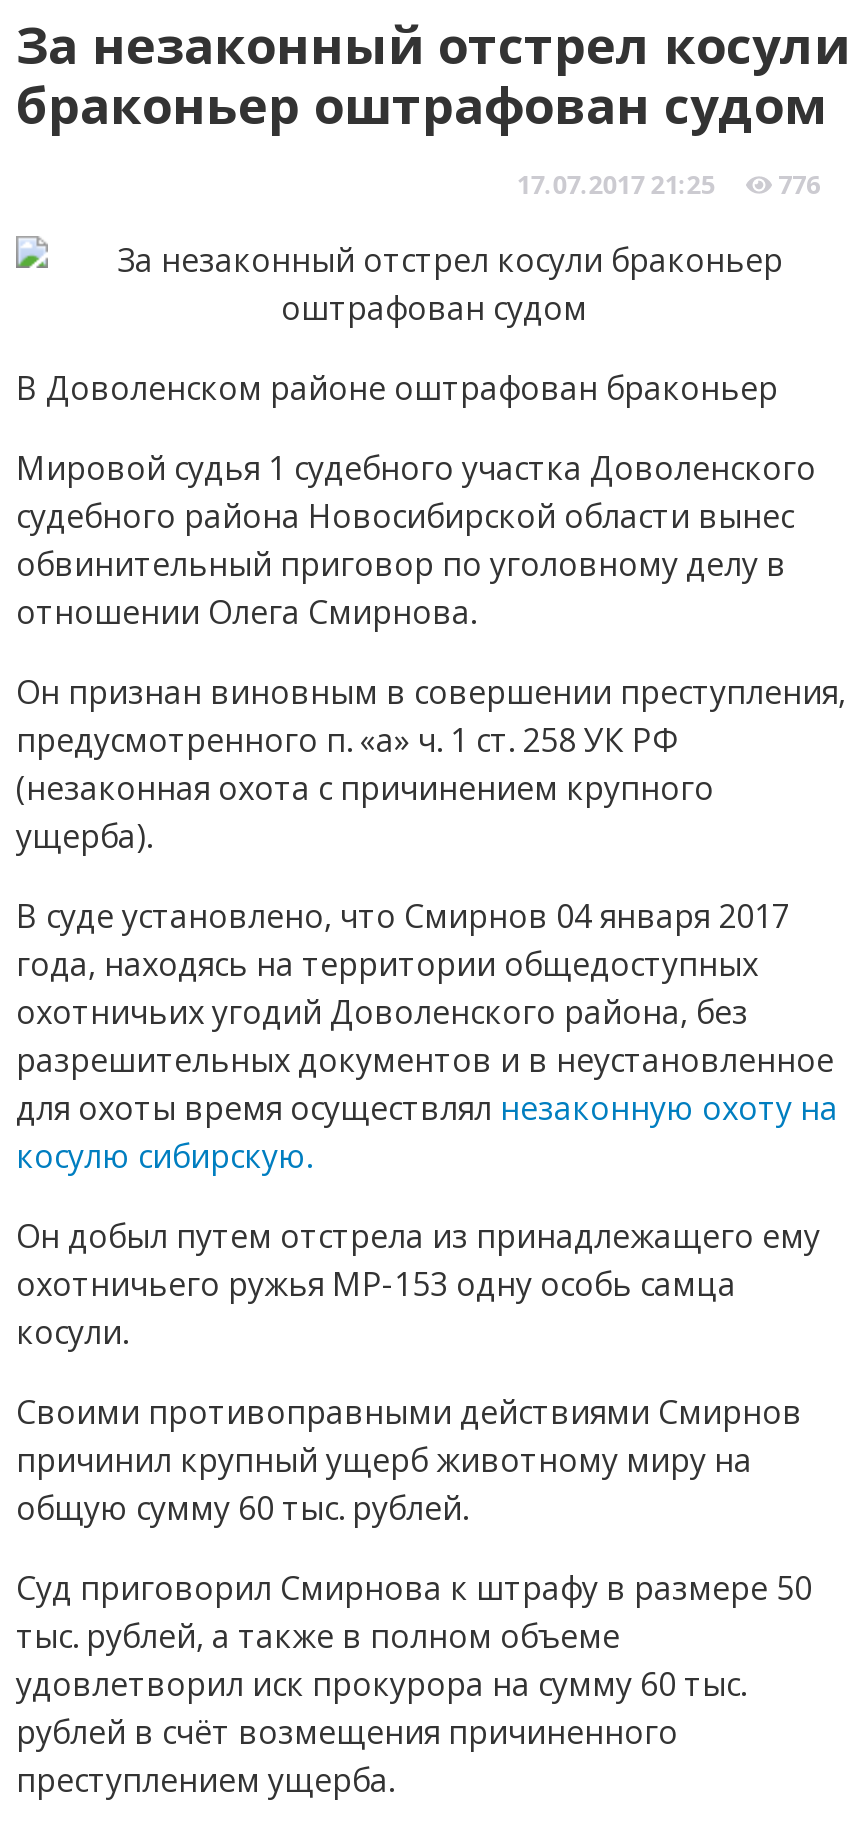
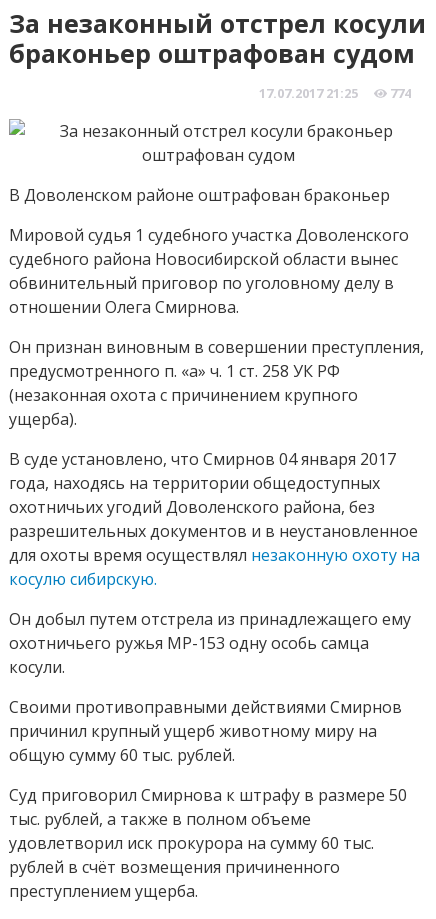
[516,166,820,202] 17.07.2017 21:25 776 -> [259,84,411,102] 17.07.2017 21:25 774

